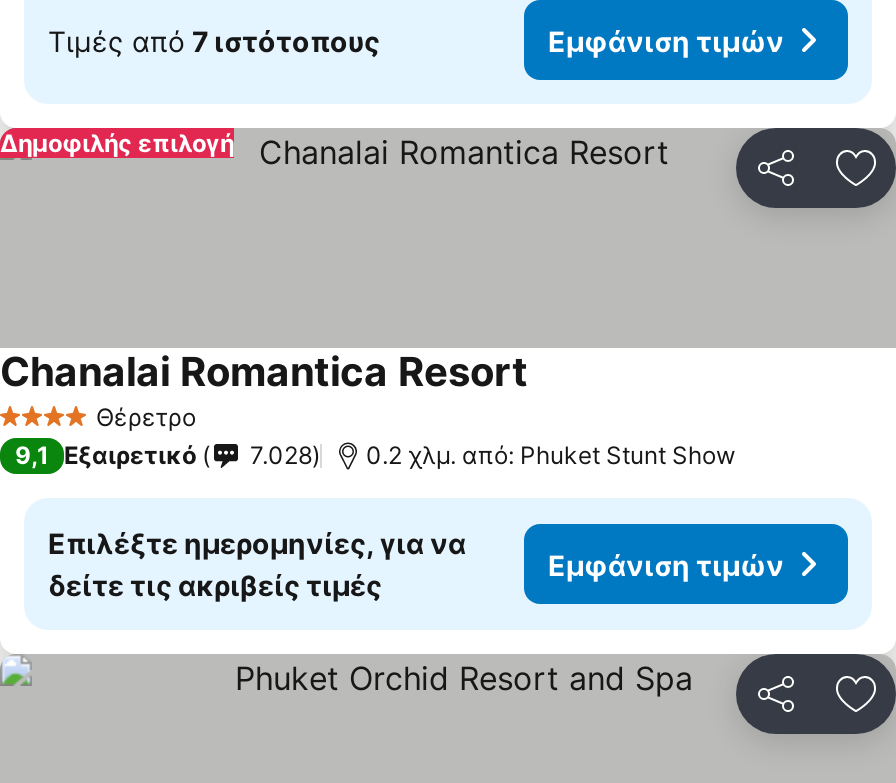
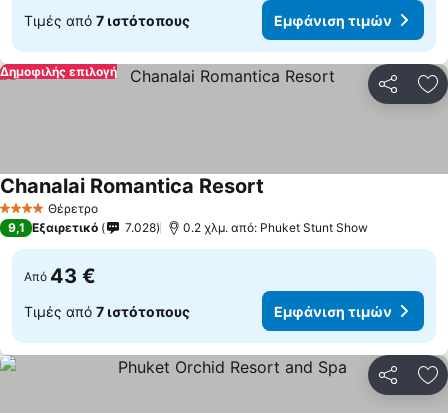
[48,526,466,602] Επιλέξτε ημερομηνίες, για να | δείτε τις ακριβείς τιμές -> [24,264,190,319] Από 43 € | Τιμές από 7 ιστότοπους

